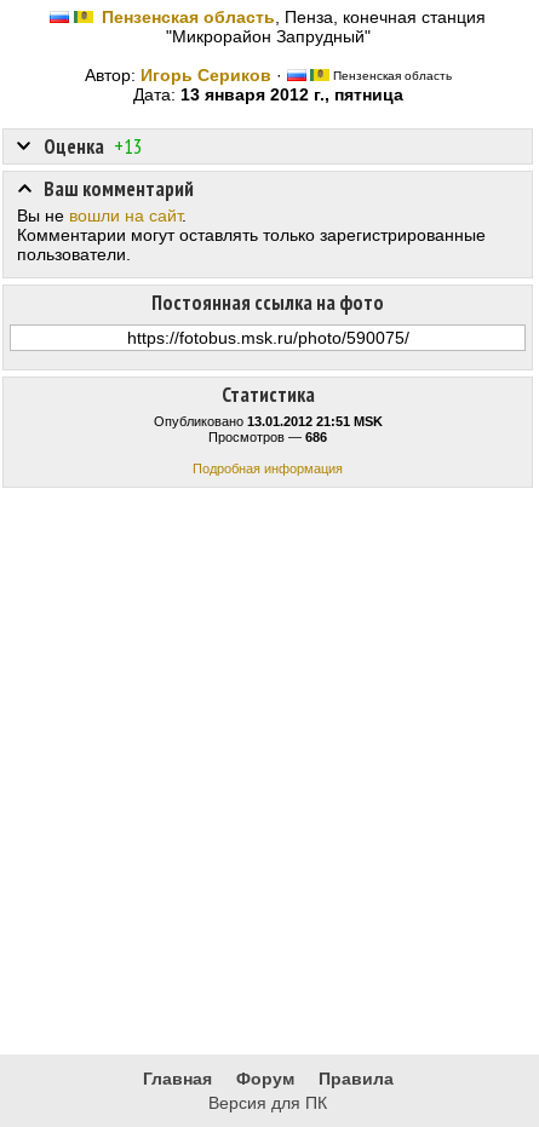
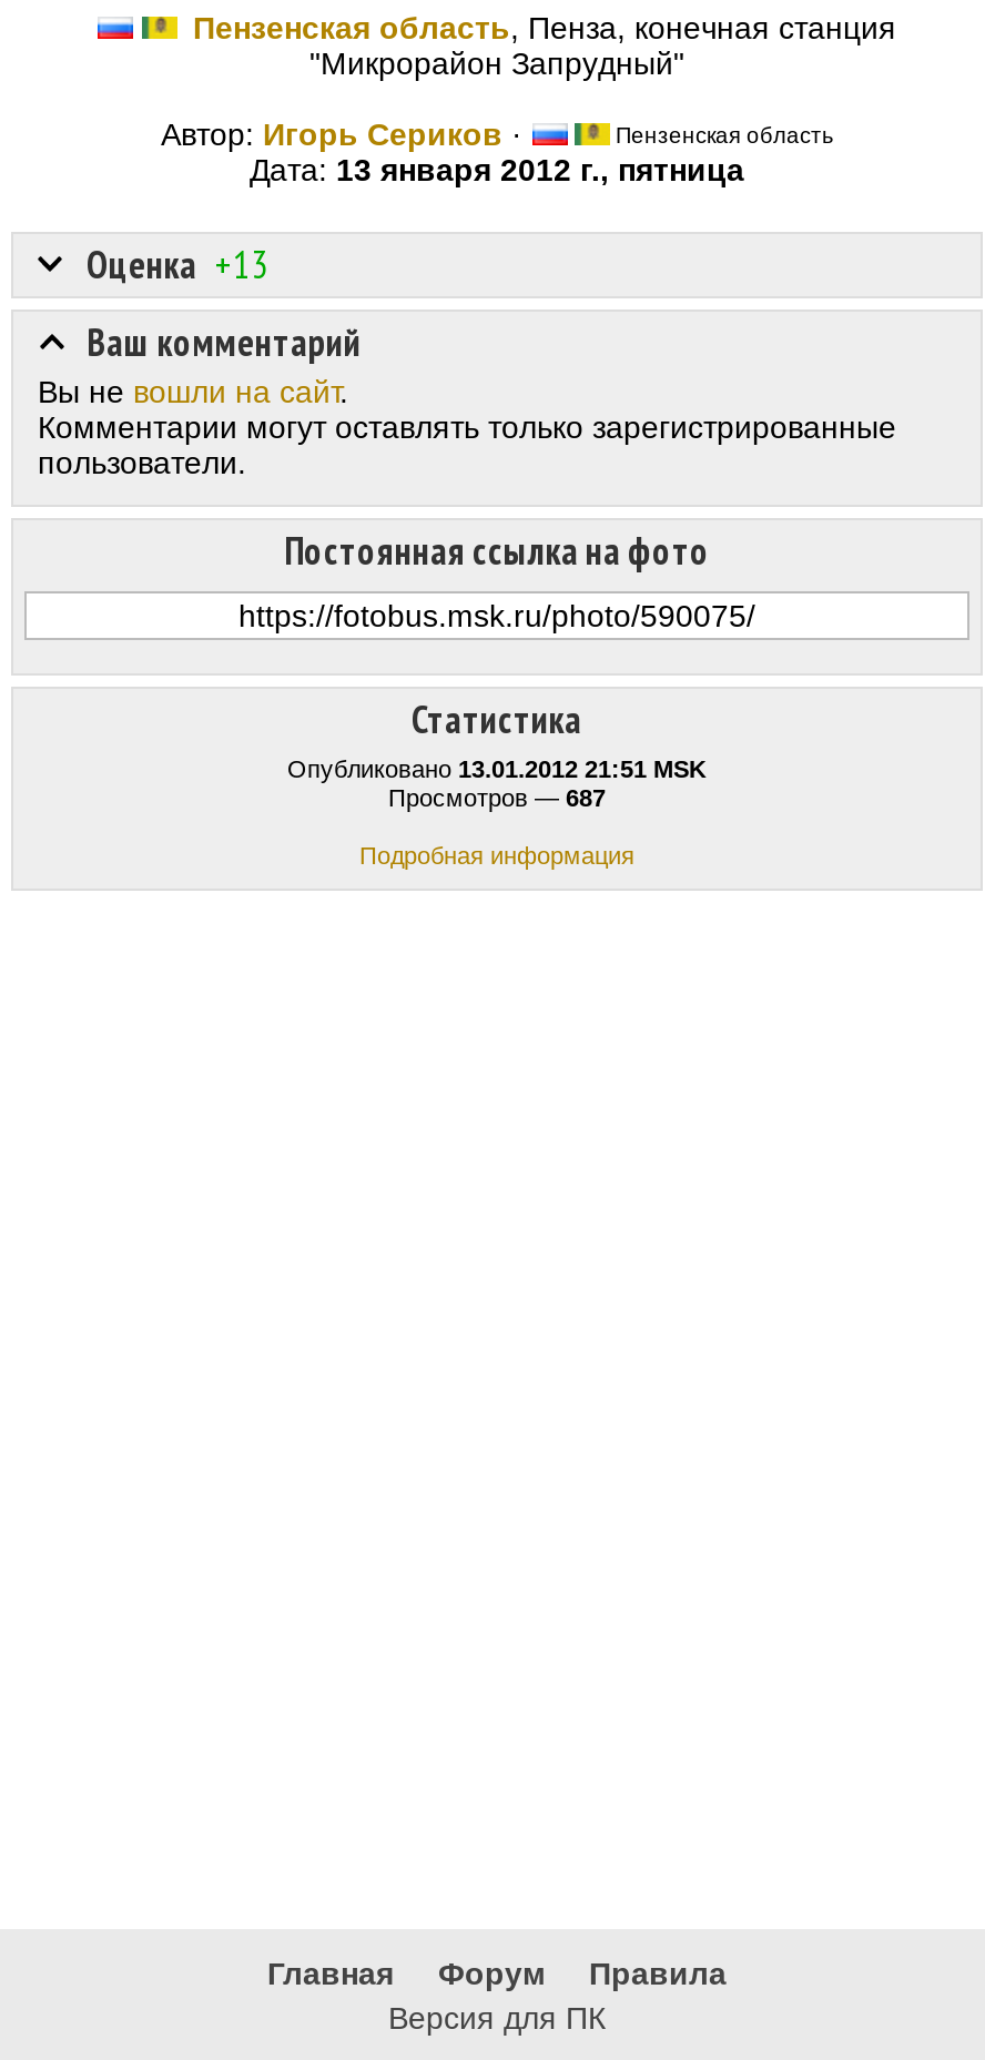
[208,430,327,444] Просмотров — 686 -> [388,785,606,811] Просмотров — 687

